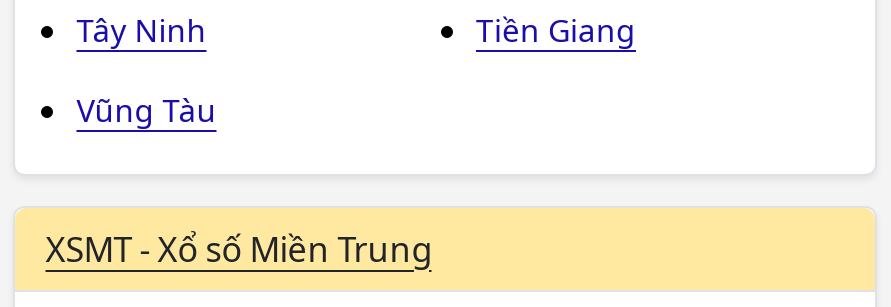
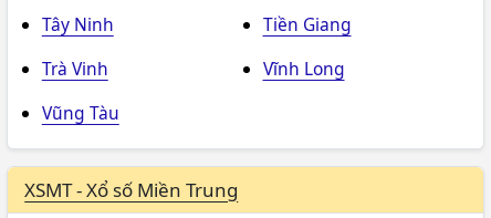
none -> [42,57,344,81] Trà Vinh | Vĩnh Long

